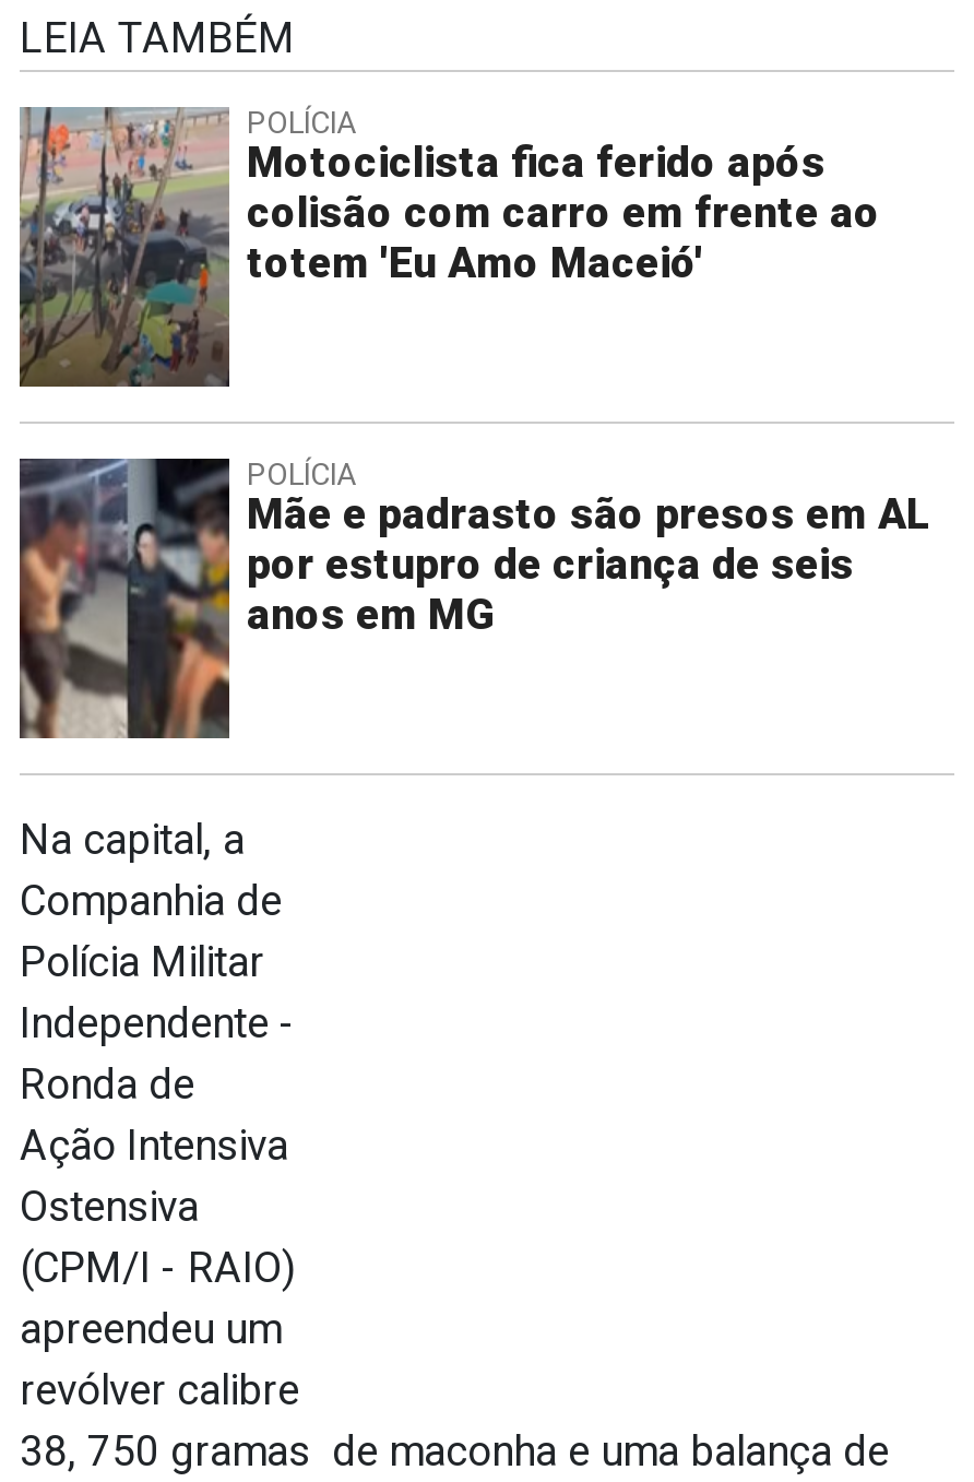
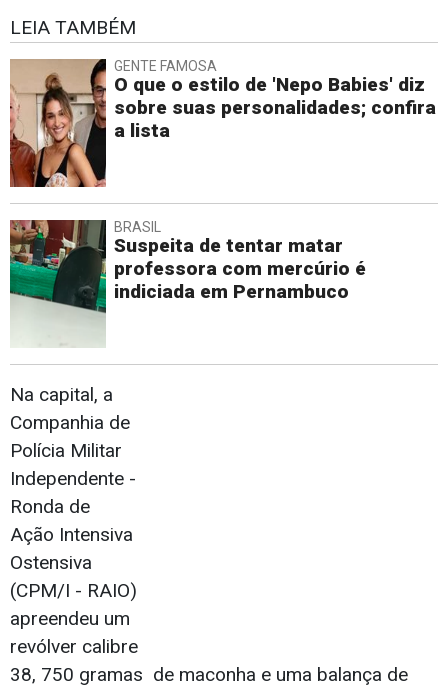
[17,104,880,390] [image] | POLÍCIA | Motociclista fica ferido após | colisão com carro em frente ao | totem 'Eu Amo Maceió' -> [9,58,436,188] [image] | GENTE FAMOSA | O que o estilo de 'Nepo Babies' diz | sobre suas personalidades; confira | a lista
[17,455,930,742] [image] | POLÍCIA | Mãe e padrasto são presos em AL | por estupro de criança de seis | anos em MG -> [9,219,366,349] [image] | BRASIL | Suspeita de tentar matar | professora com mercúrio é | indiciada em Pernambuco

